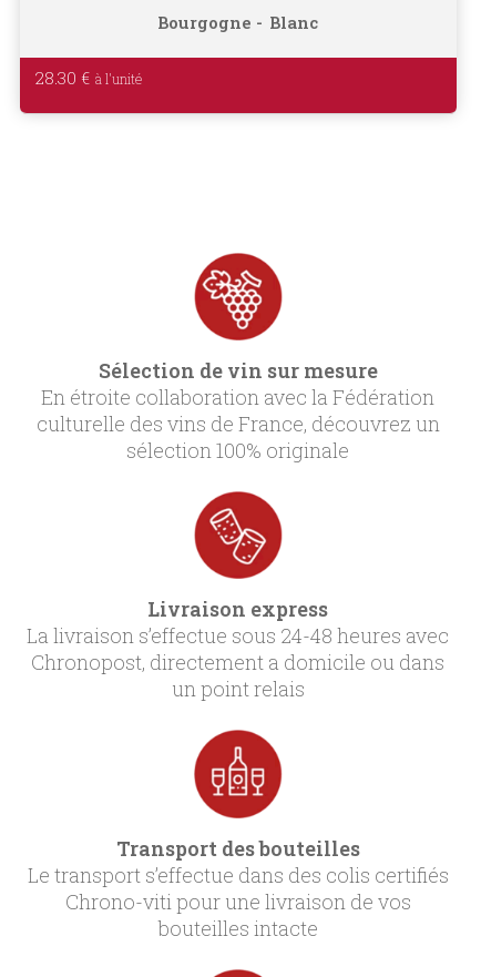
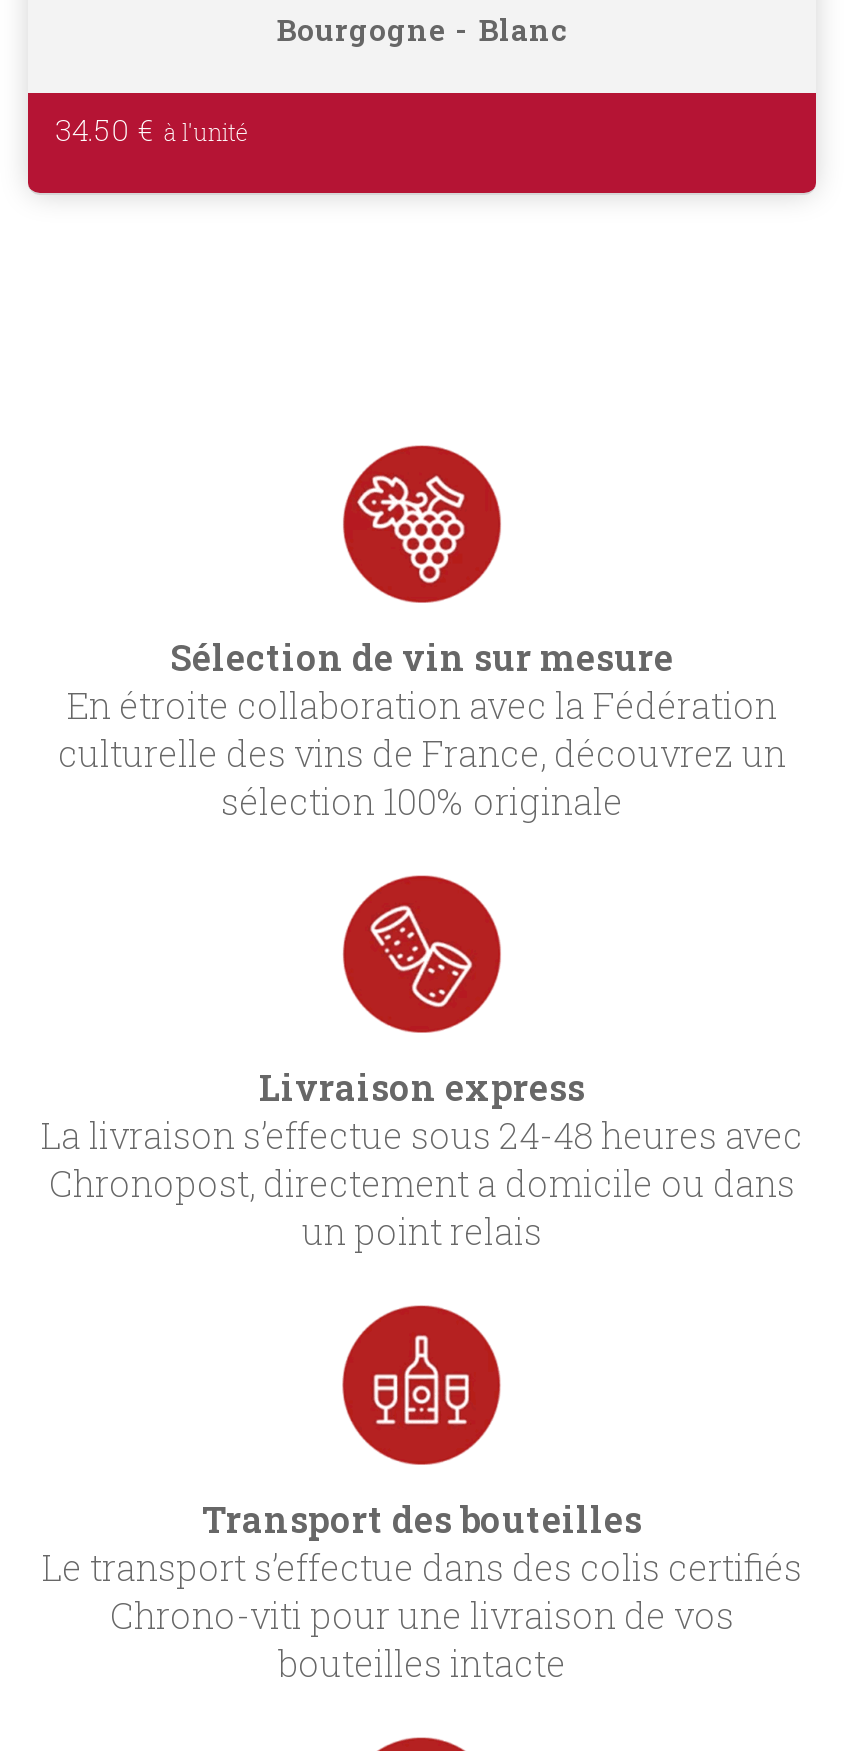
[35,66,90,89] 28.30 € -> [56,109,154,149] 34.50 €

